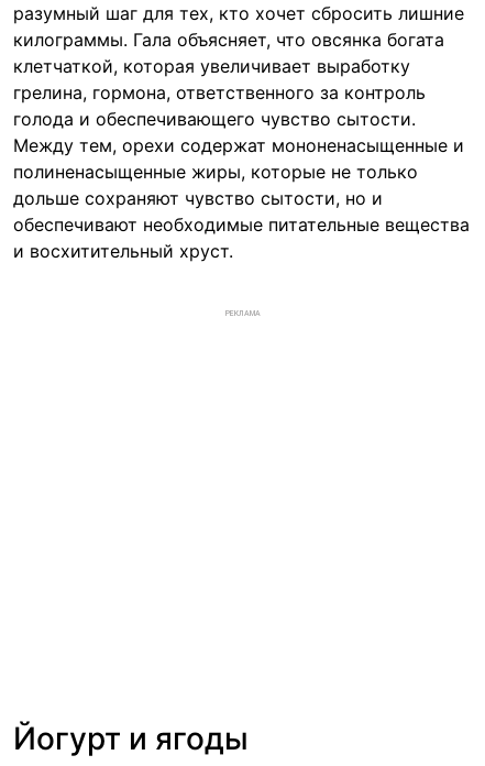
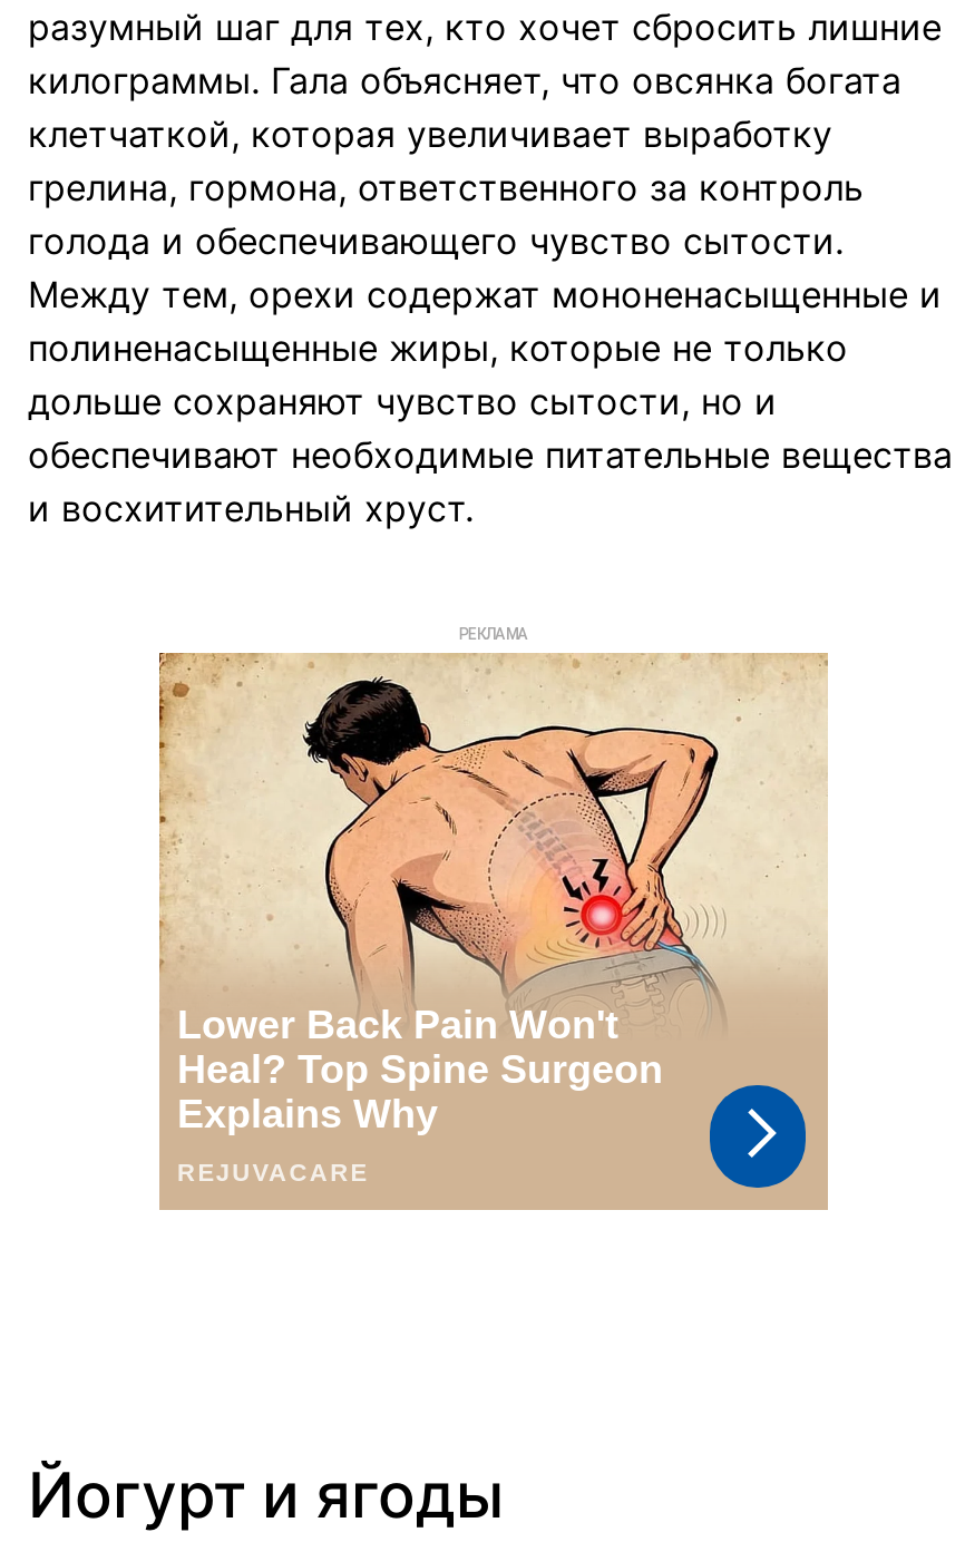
none -> [157,651,830,1212] [image]

